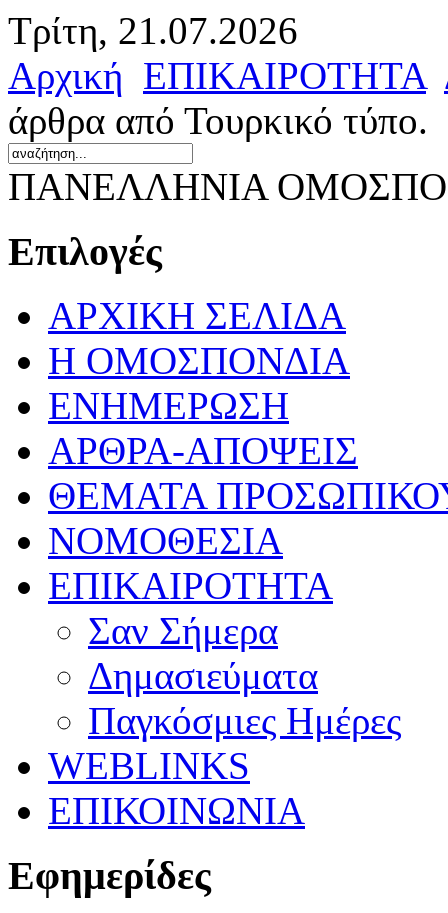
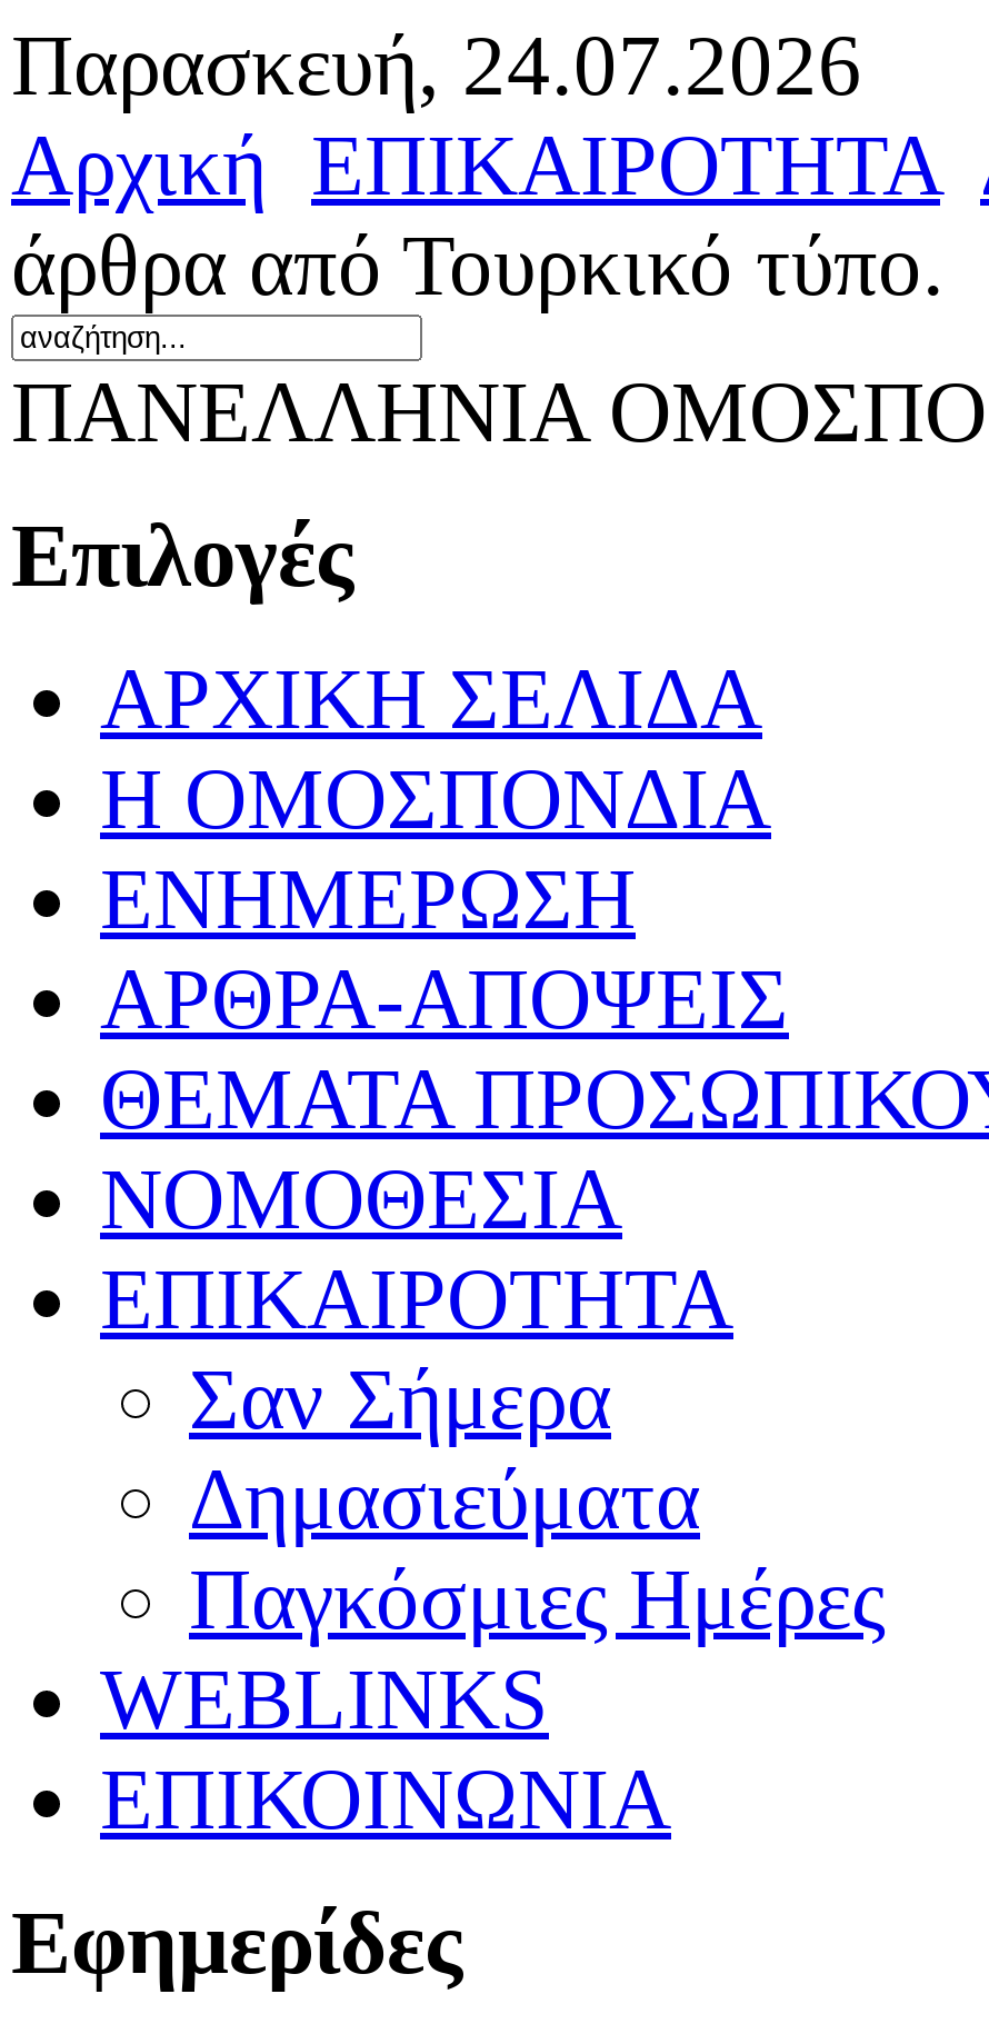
[8,9,298,52] Τρίτη, 21.07.2026 -> [11,17,862,112] Παρασκευή, 24.07.2026

